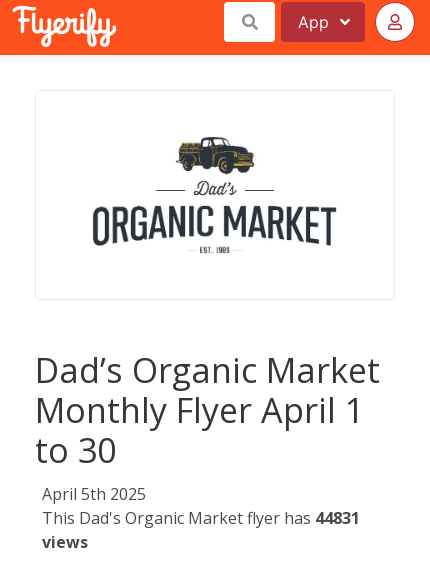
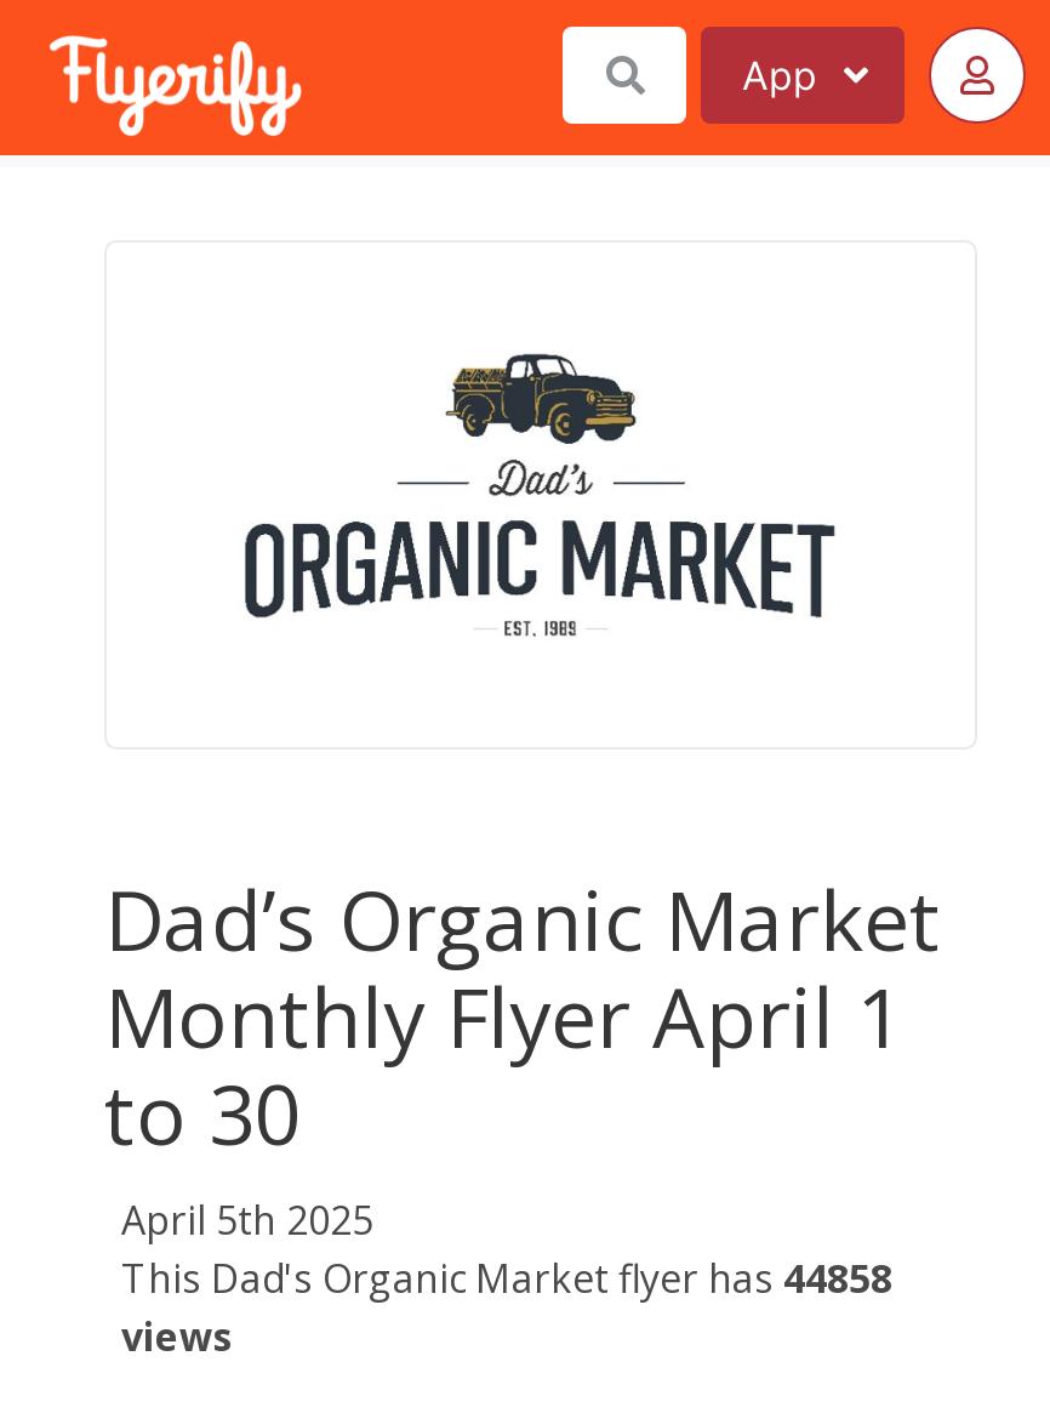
[42,507,360,529] This Dad's Organic Market flyer has 44831 -> [121,1253,892,1306] This Dad's Organic Market flyer has 44858

